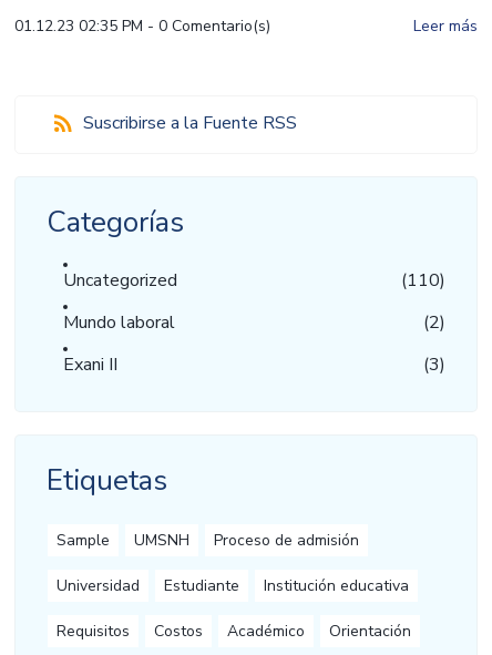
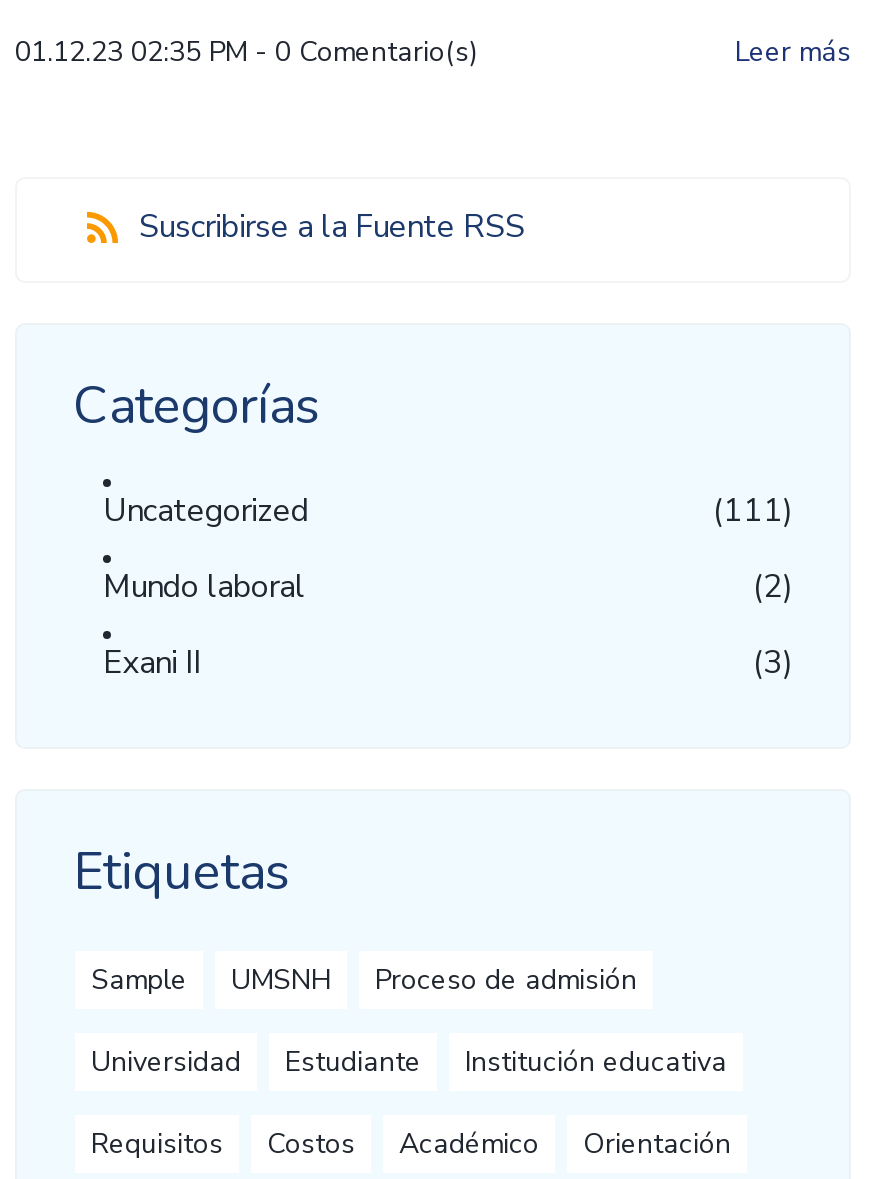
[401,268,445,293] (110) -> [713,489,793,533] (111)

